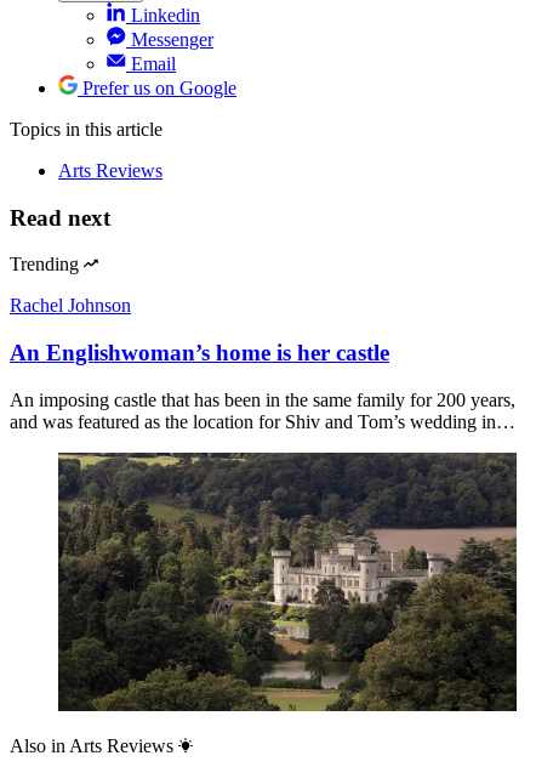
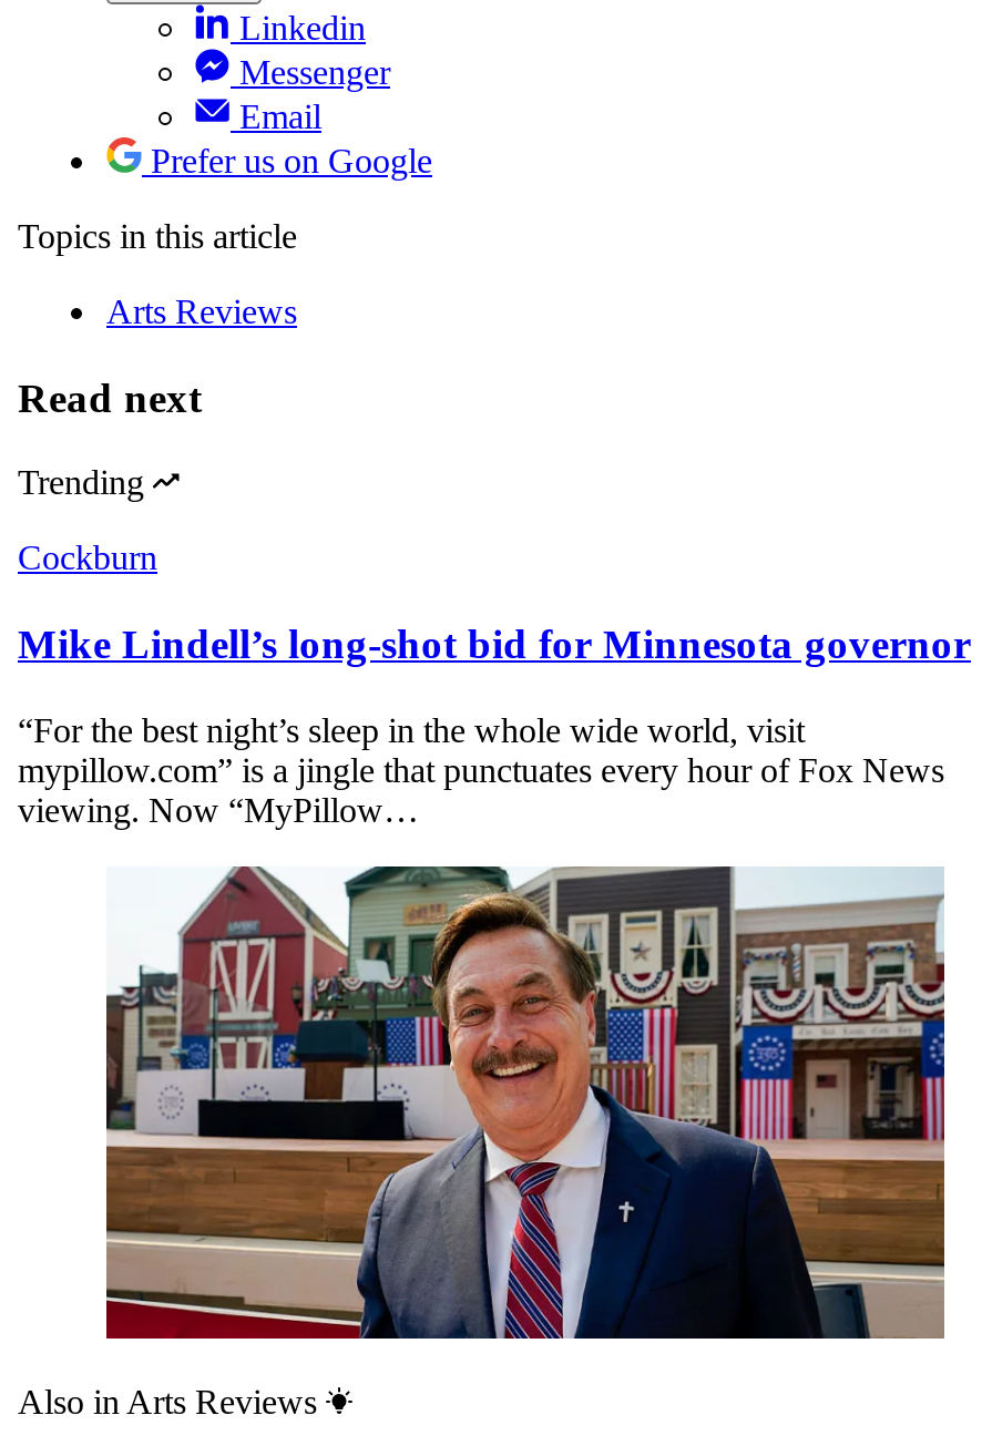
[10,295,131,316] Rachel Johnson -> [18,539,157,577] Cockburn
[10,340,389,365] An Englishwoman’s home is her castle -> [18,621,971,667] Mike Lindell’s long-shot bid for Minnesota governor
[10,389,515,432] An imposing castle that has been in the same family for 200 years, | and was featured as the location for Shiv and Tom’s wedding in… -> [18,711,944,829] “For the best night’s sleep in the whole wide world, visit | mypillow.com” is a jingle that punctuates every hour of Fox News | viewing. Now “MyPillow…
[57,451,518,712] [image] -> [104,866,947,1341] [image]

